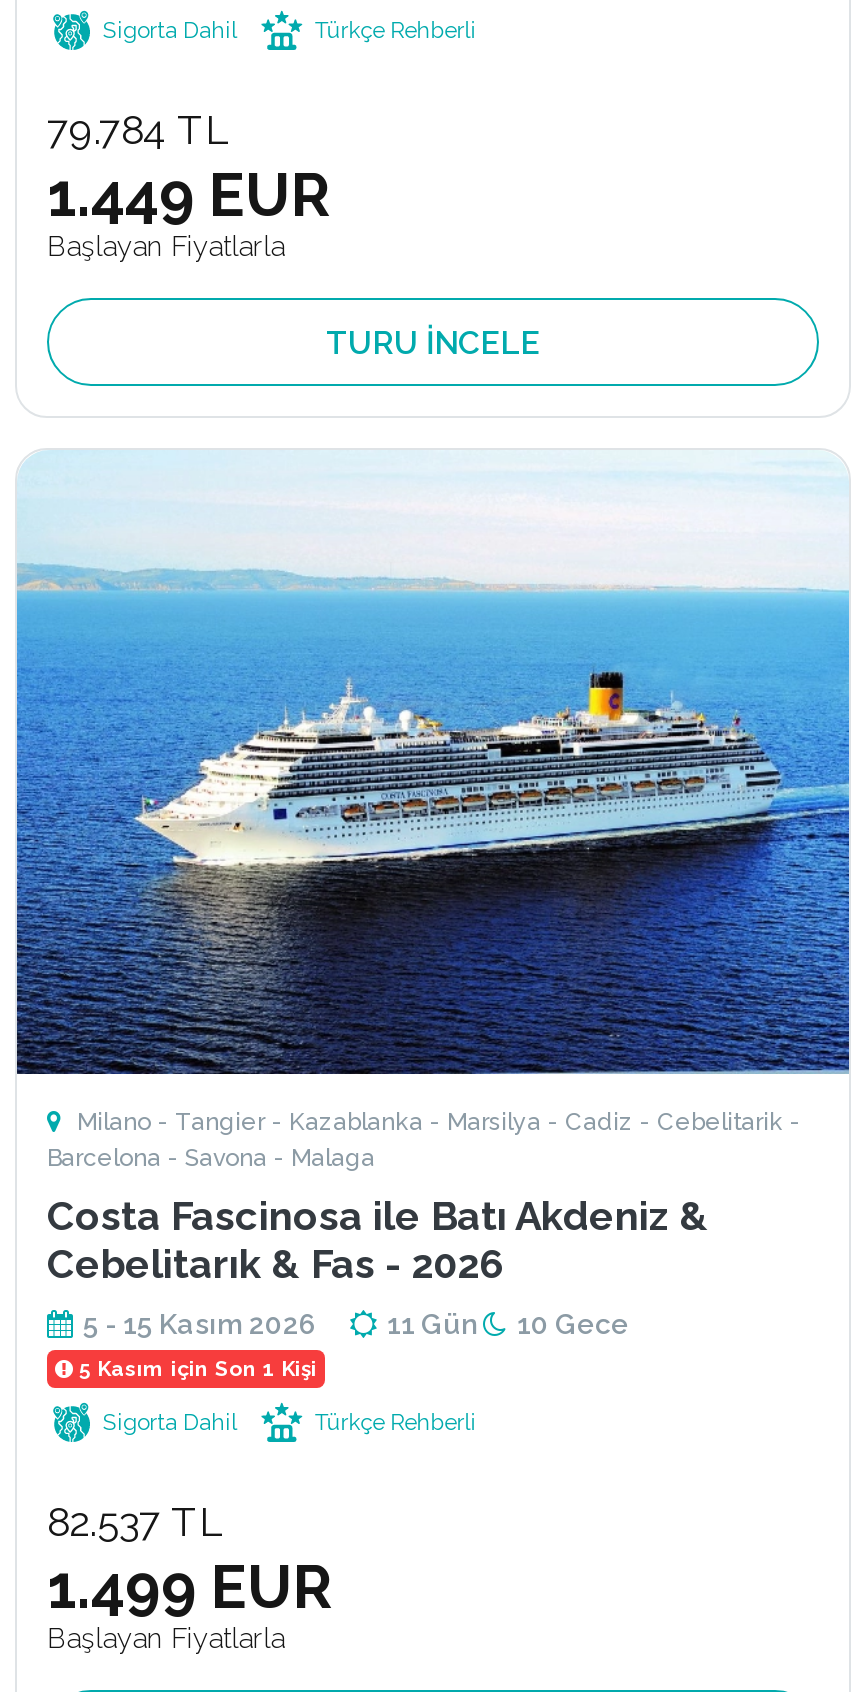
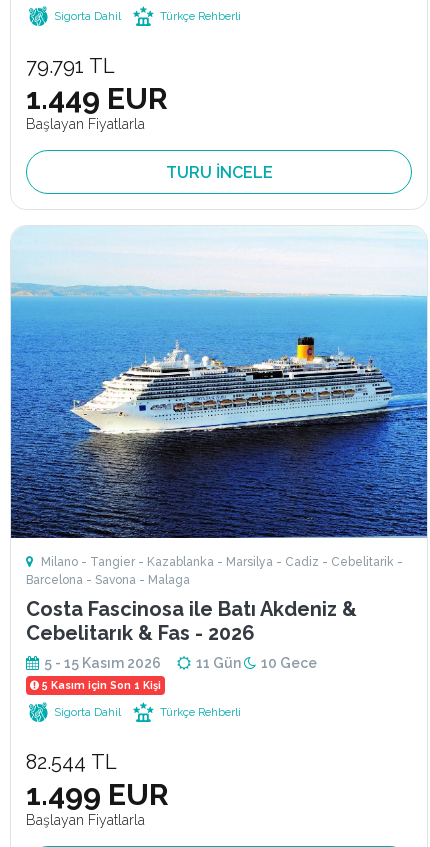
[47,106,229,154] 79.784 TL -> [26,54,115,78] 79.791 TL
[47,1498,223,1546] 82.537 TL -> [26,750,117,774] 82.544 TL

